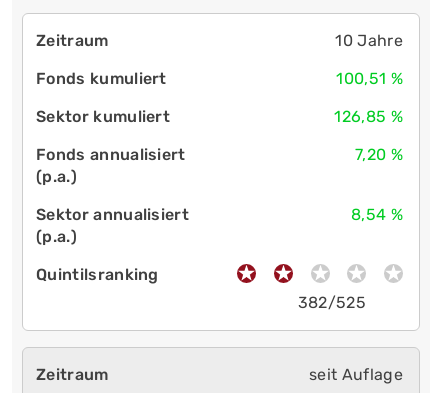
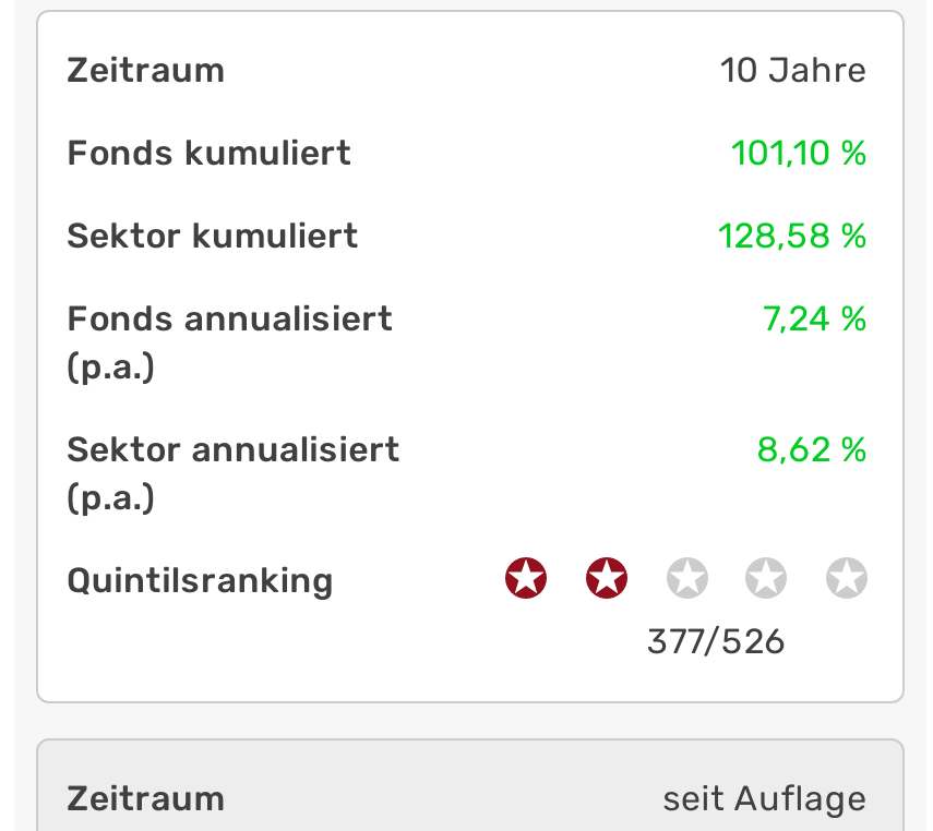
[336,69,403,88] 100,51 % -> [731,131,868,173] 101,10 %
[334,107,403,126] 126,85 % -> [718,214,868,256] 128,58 %
[355,145,403,164] 7,20 % -> [763,297,868,339] 7,24 %
[351,205,403,224] 8,54 % -> [756,428,868,469] 8,62 %
[298,293,366,312] 382/525 -> [647,620,787,661] 377/526

